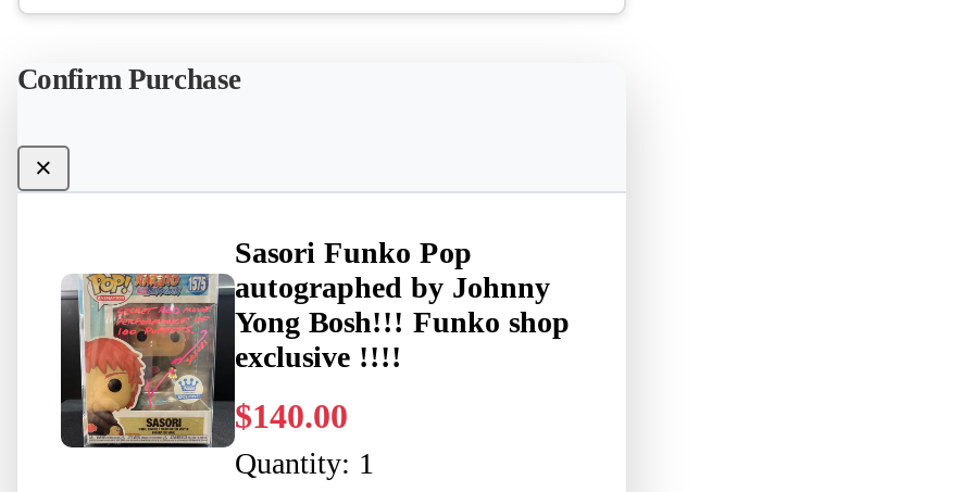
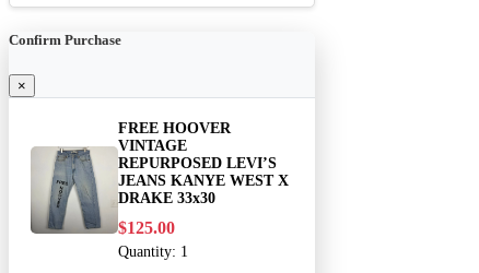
[61,237,570,451] [image] | Sasori Funko Pop | autographed by Johnny | Yong Bosh!!! Funko shop | exclusive !!!! -> [30,120,289,235] [image] | FREE HOOVER | VINTAGE | REPURPOSED LEVI’S | JEANS KANYE WEST X | DRAKE 33x30
[235,398,348,435] $140.00 -> [118,218,175,237] $125.00

